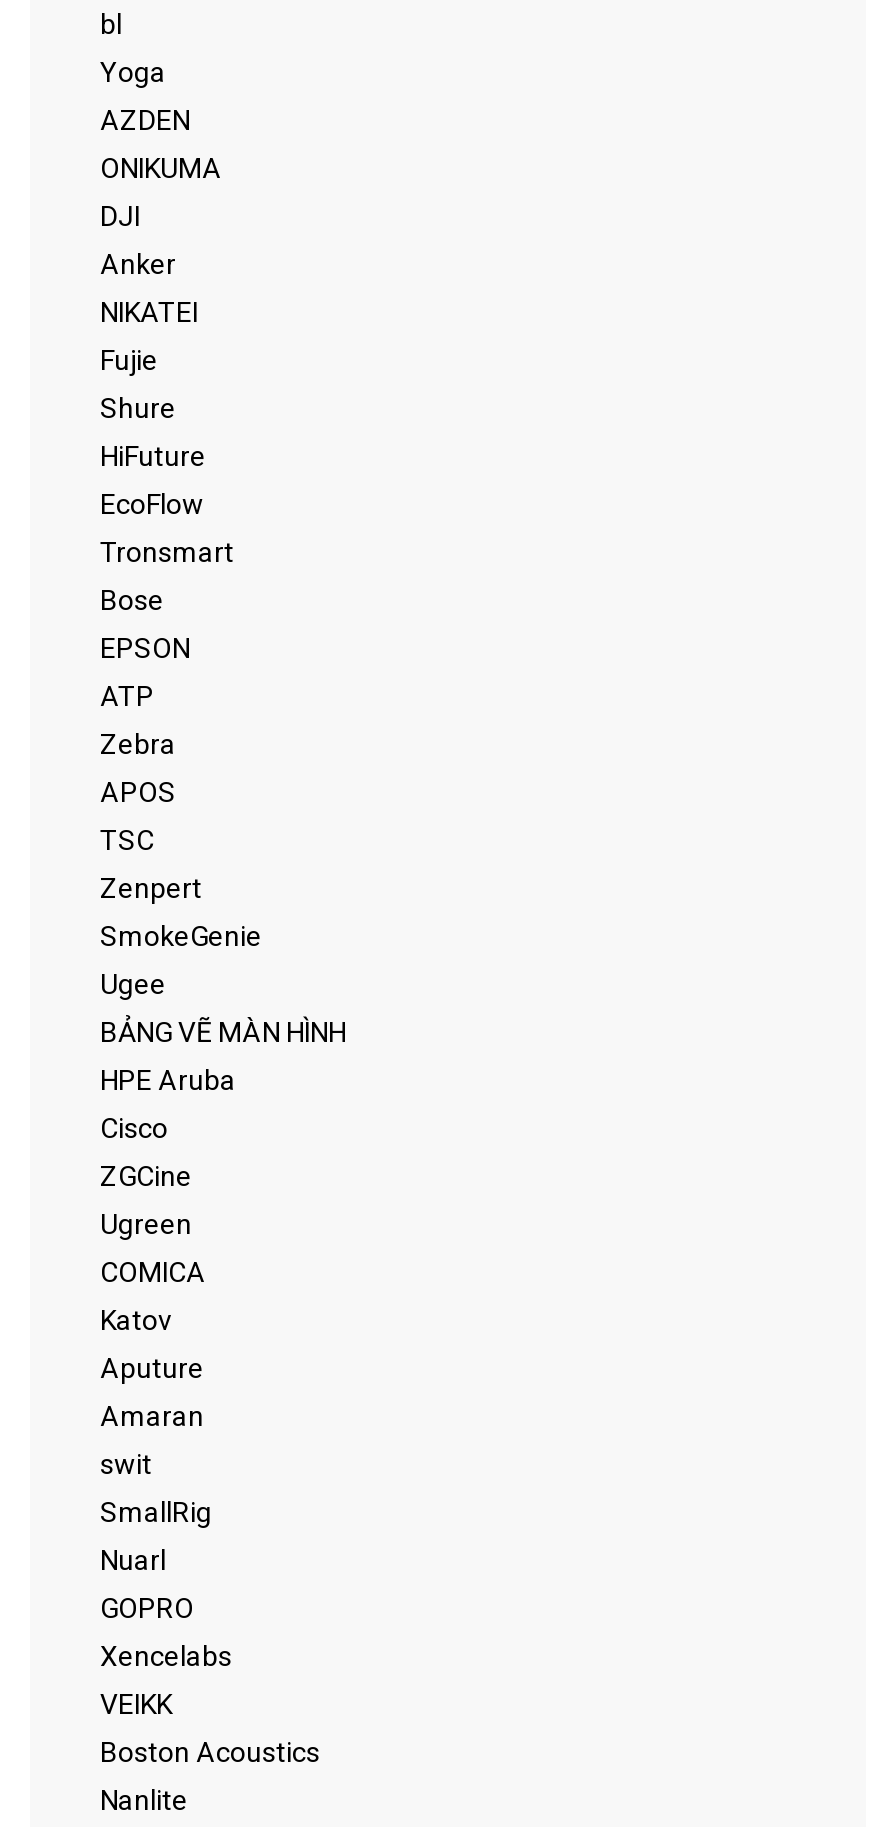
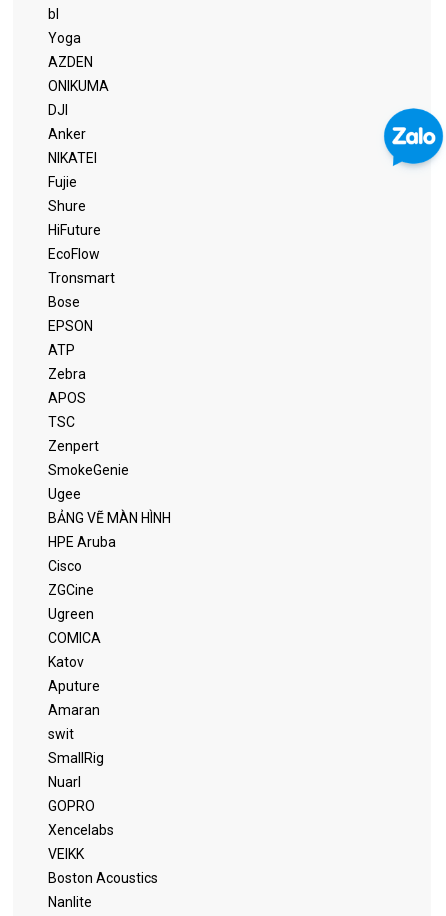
none -> [382,107,443,169] [image]

